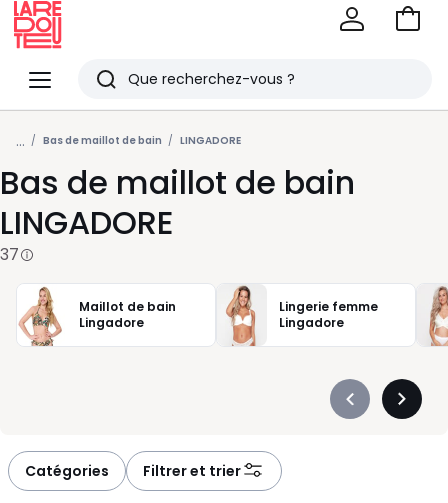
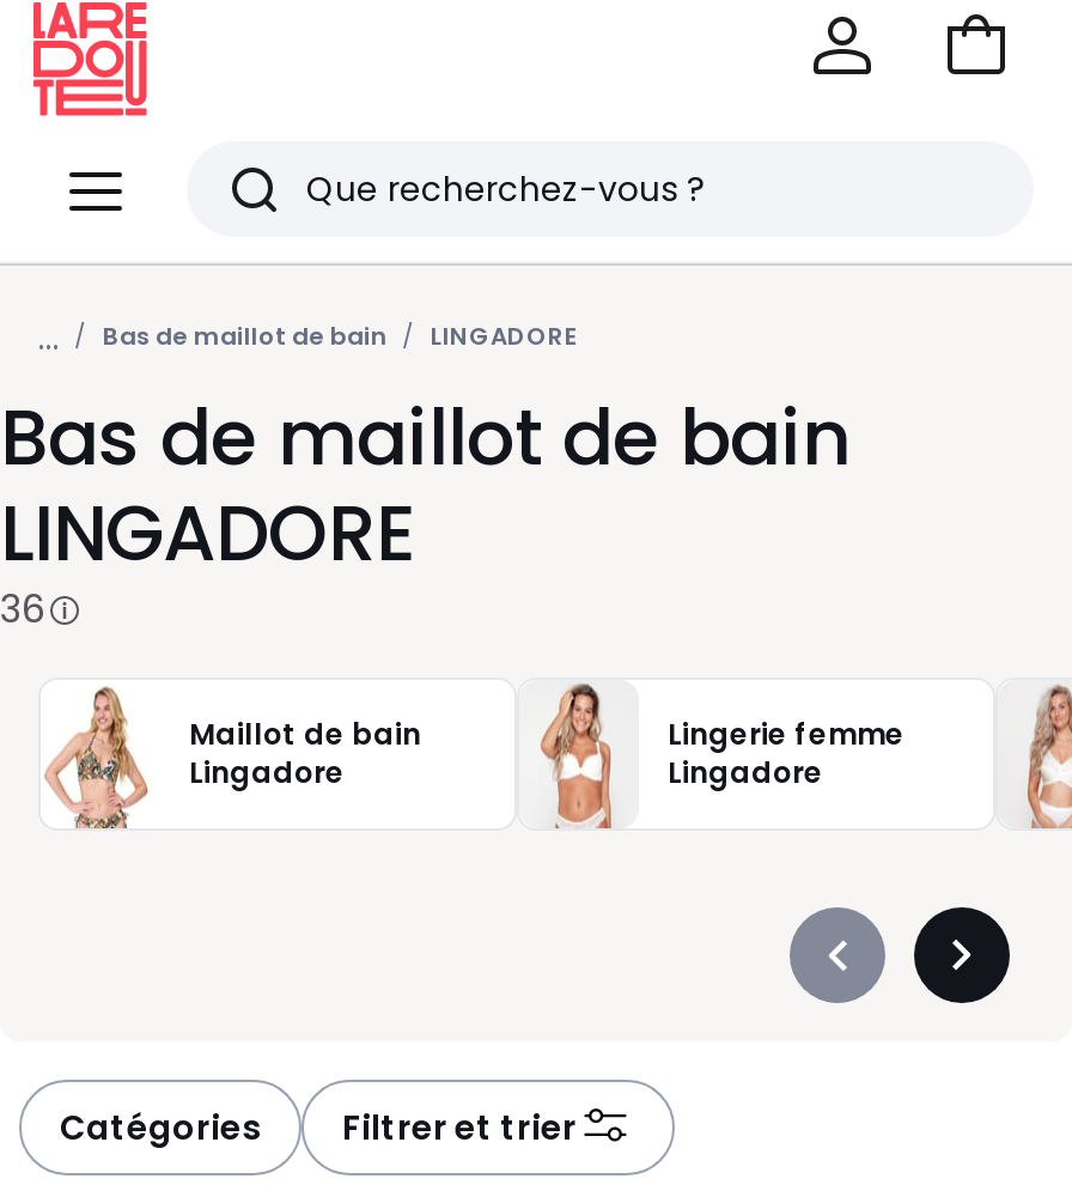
[0,243,19,266] 37 -> [0,582,45,637] 36

